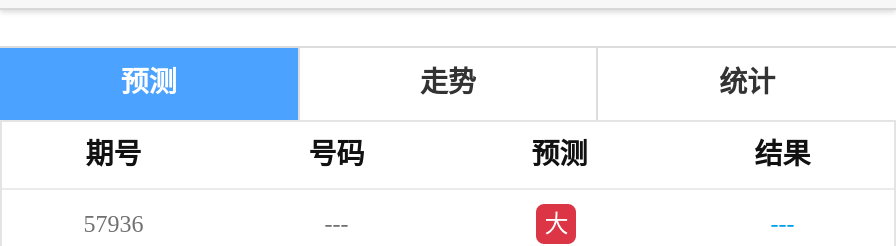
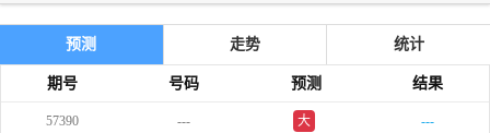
[84,210,144,238] 57936 -> [46,113,79,129] 57390

